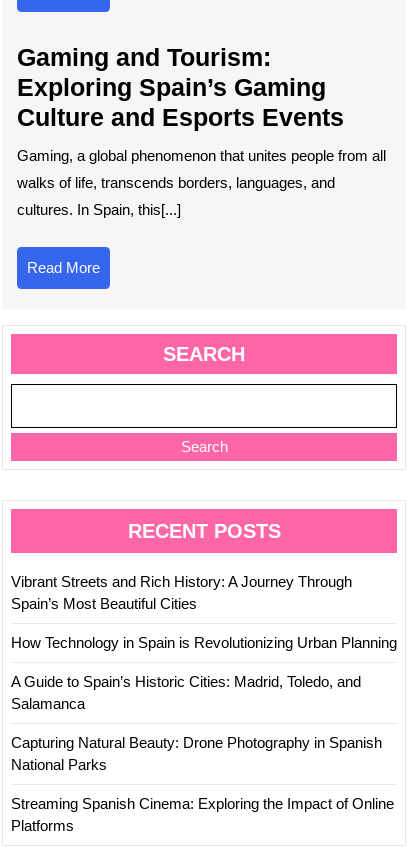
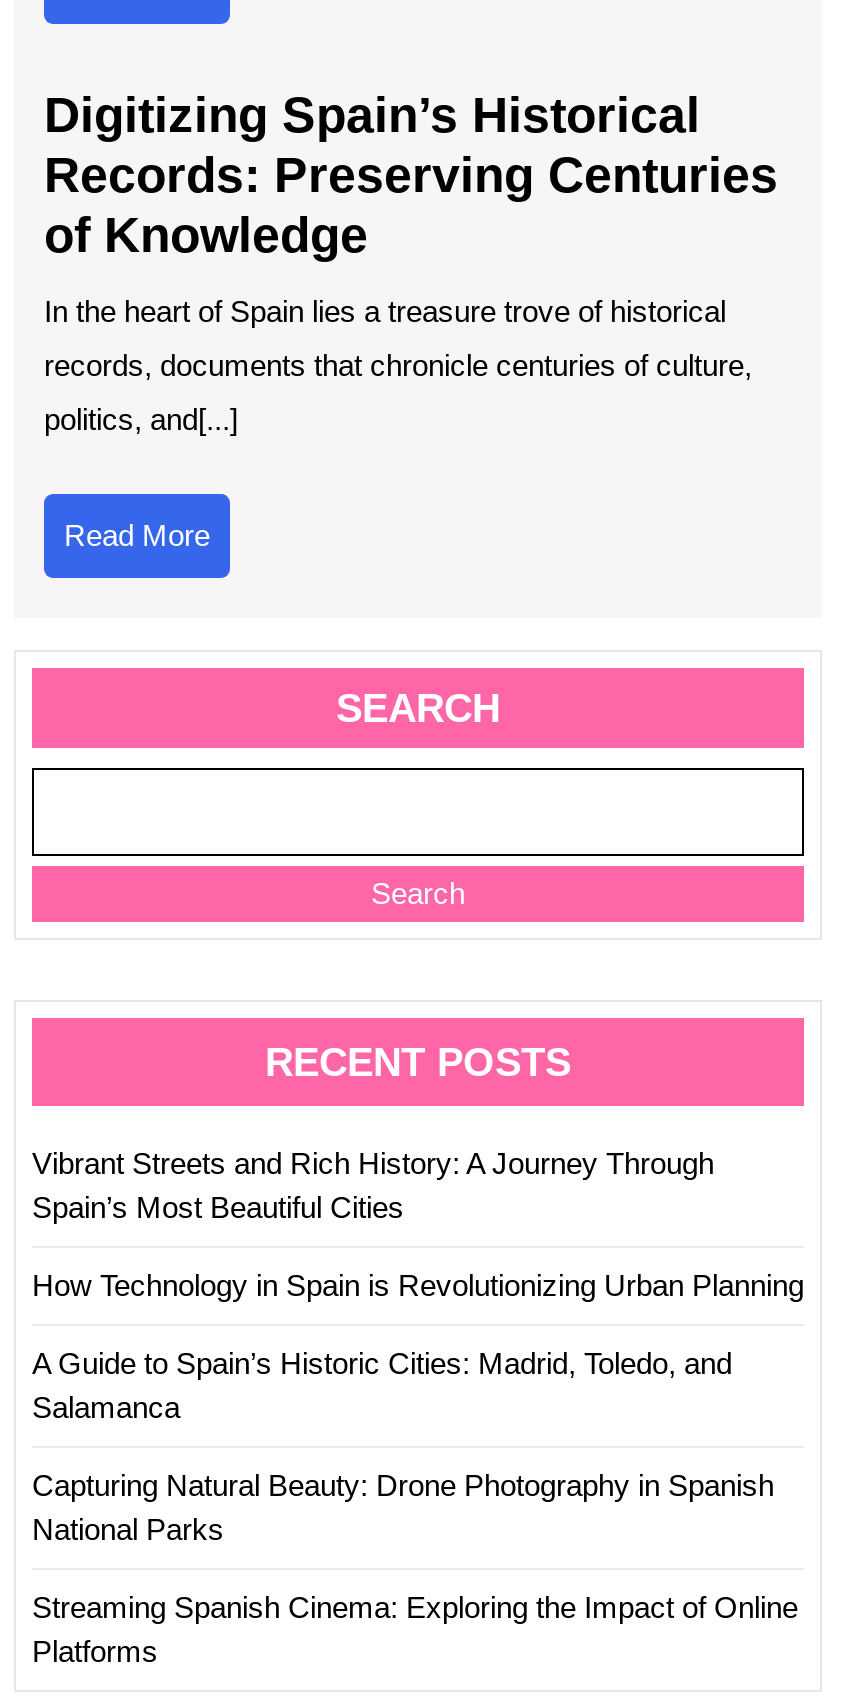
[17,43,344,131] Gaming and Tourism: | Exploring Spain’s Gaming | Culture and Esports Events -> [44,86,778,262] Digitizing Spain’s Historical | Records: Preserving Centuries | of Knowledge
[17,147,386,164] Gaming, a global phenomenon that unites people from all -> [44,294,726,328] In the heart of Spain lies a treasure trove of historical
[17,174,335,191] walks of life, transcends borders, languages, and -> [44,348,752,382] records, documents that chronicle centuries of culture,
[17,201,181,218] cultures. In Spain, this[...] -> [44,402,238,436] politics, and[...]

